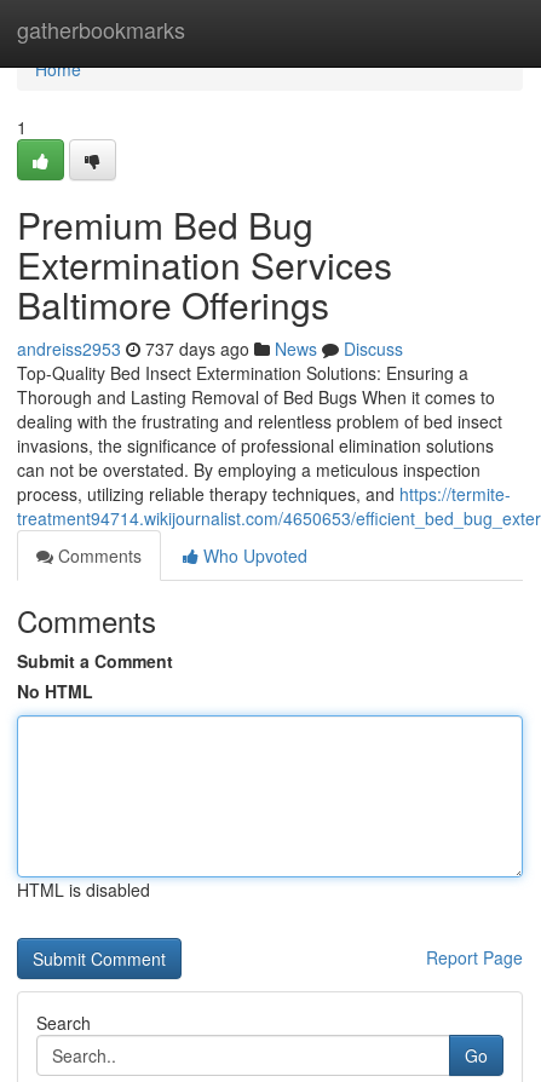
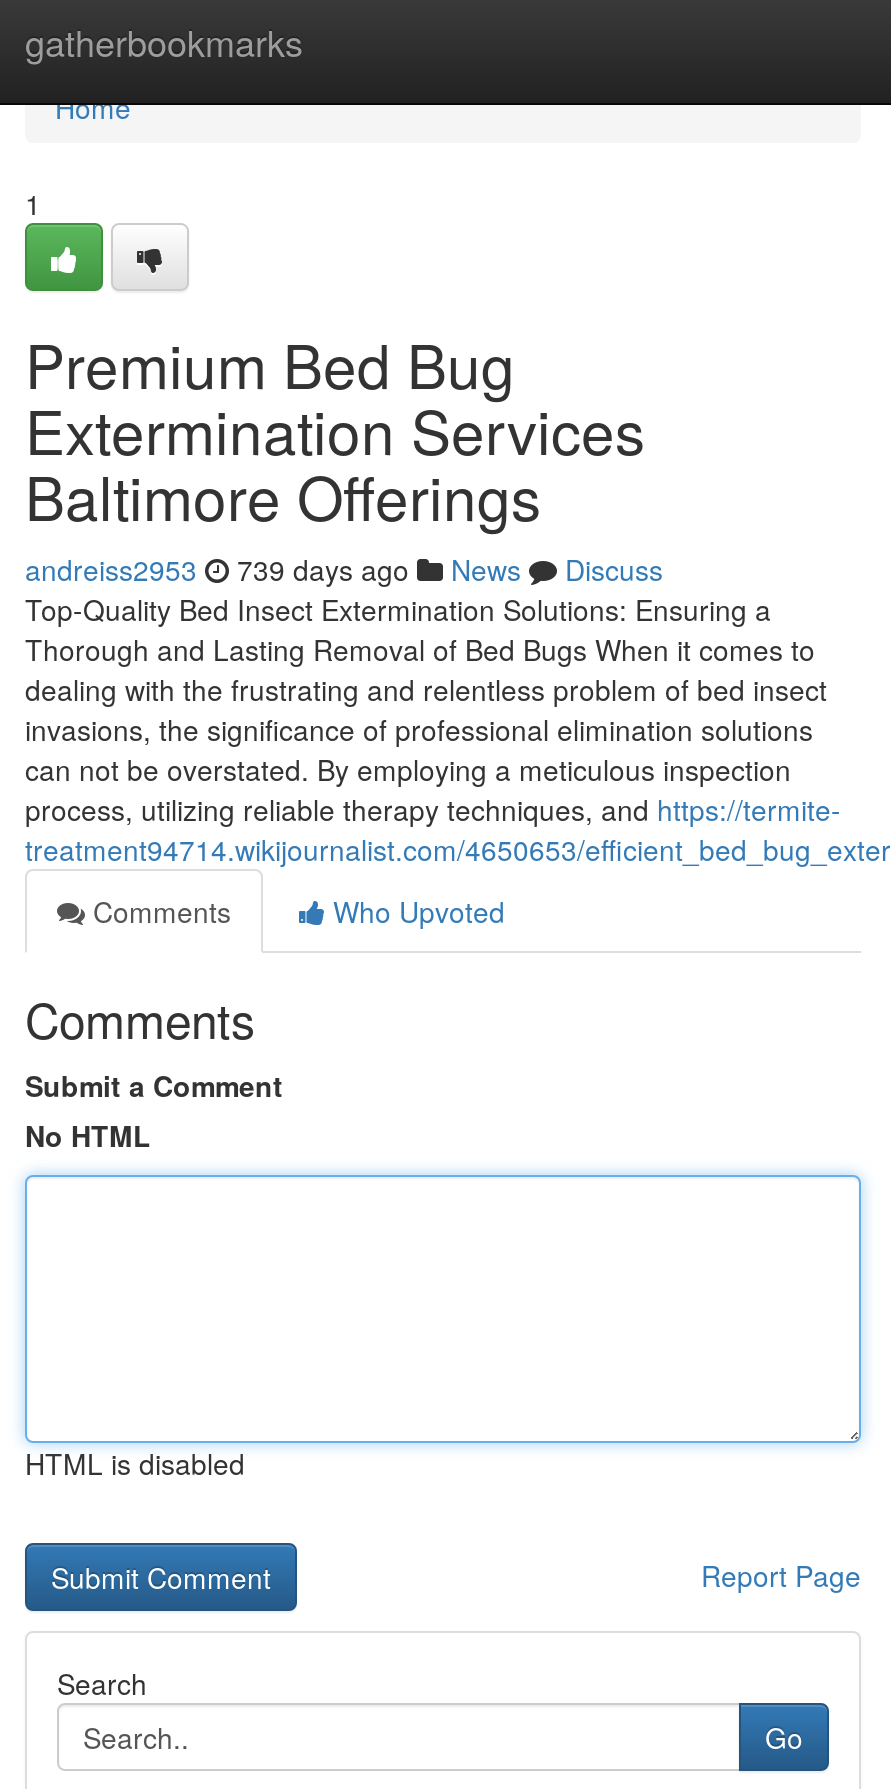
[17,336,403,361] andreiss2953 737 days ago News Discuss -> [25,549,663,589] andreiss2953 739 days ago News Discuss

